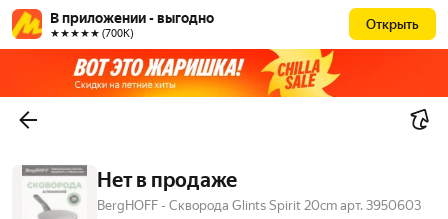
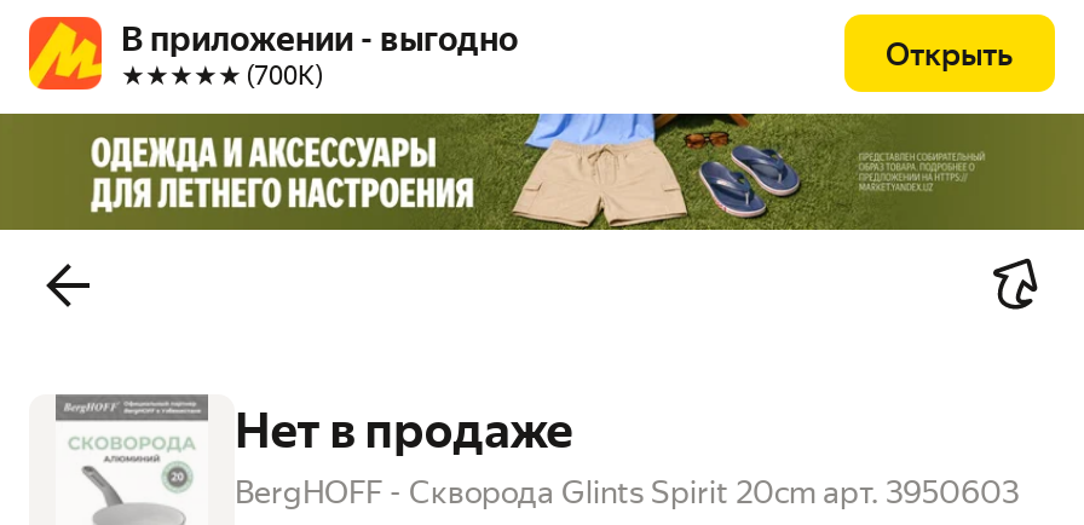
[3,48,445,98] [image] -> [7,111,1077,232] [image]

